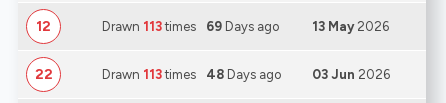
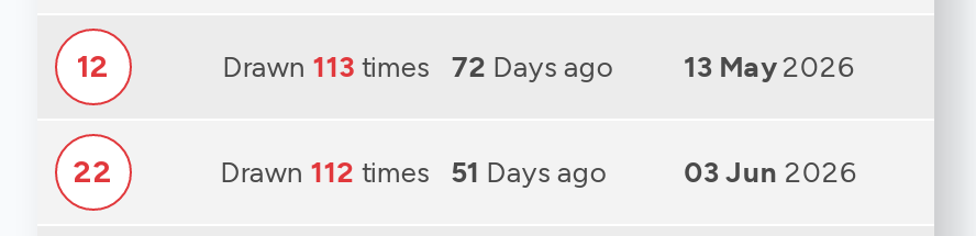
[102,18,279,33] Drawn 113 times 69 Days ago -> [223,49,612,82] Drawn 113 times 72 Days ago
[102,66,196,81] Drawn 113 times -> [220,155,429,188] Drawn 112 times
[206,66,281,81] 48 Days ago -> [451,155,605,188] 51 Days ago

